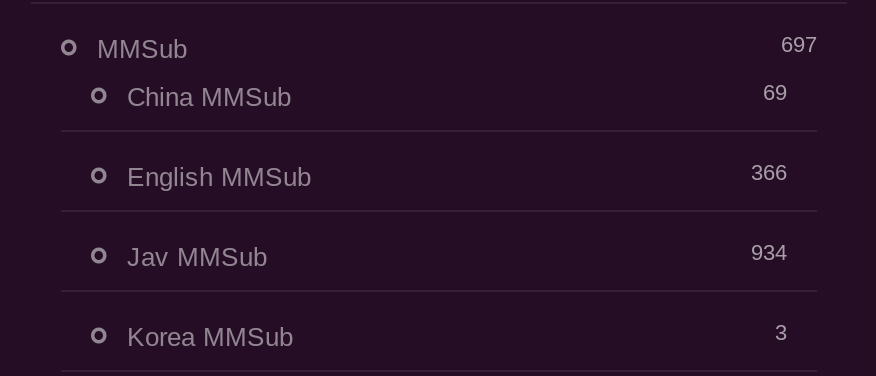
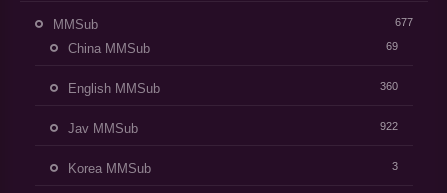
[781,32,817,56] 697 -> [395,16,413,28] 677
[751,160,787,184] 366 -> [380,80,398,92] 360
[751,240,787,264] 934 -> [380,120,398,132] 922

